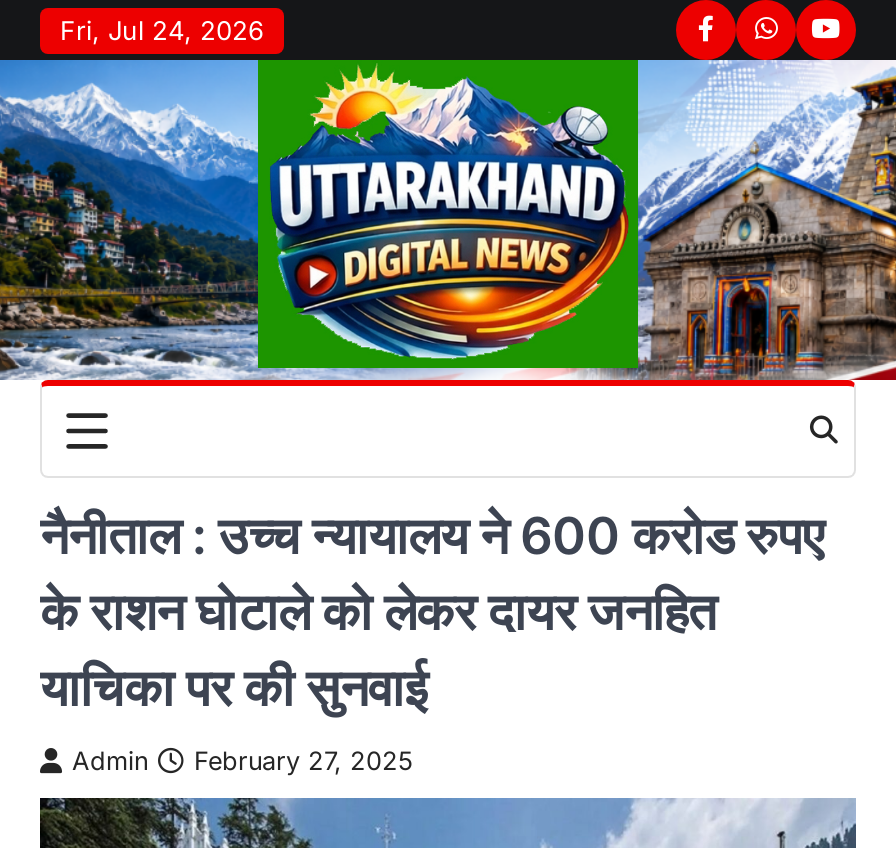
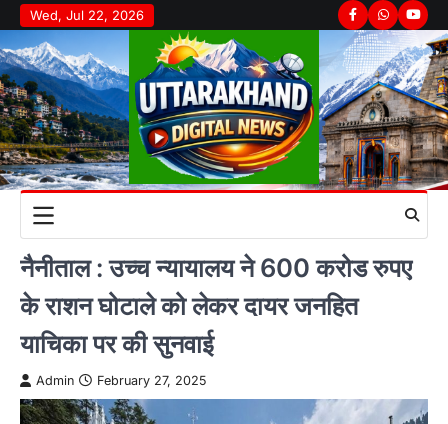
[60,13,264,45] Fri, Jul 24, 2026 -> [30,6,144,22] Wed, Jul 22, 2026

